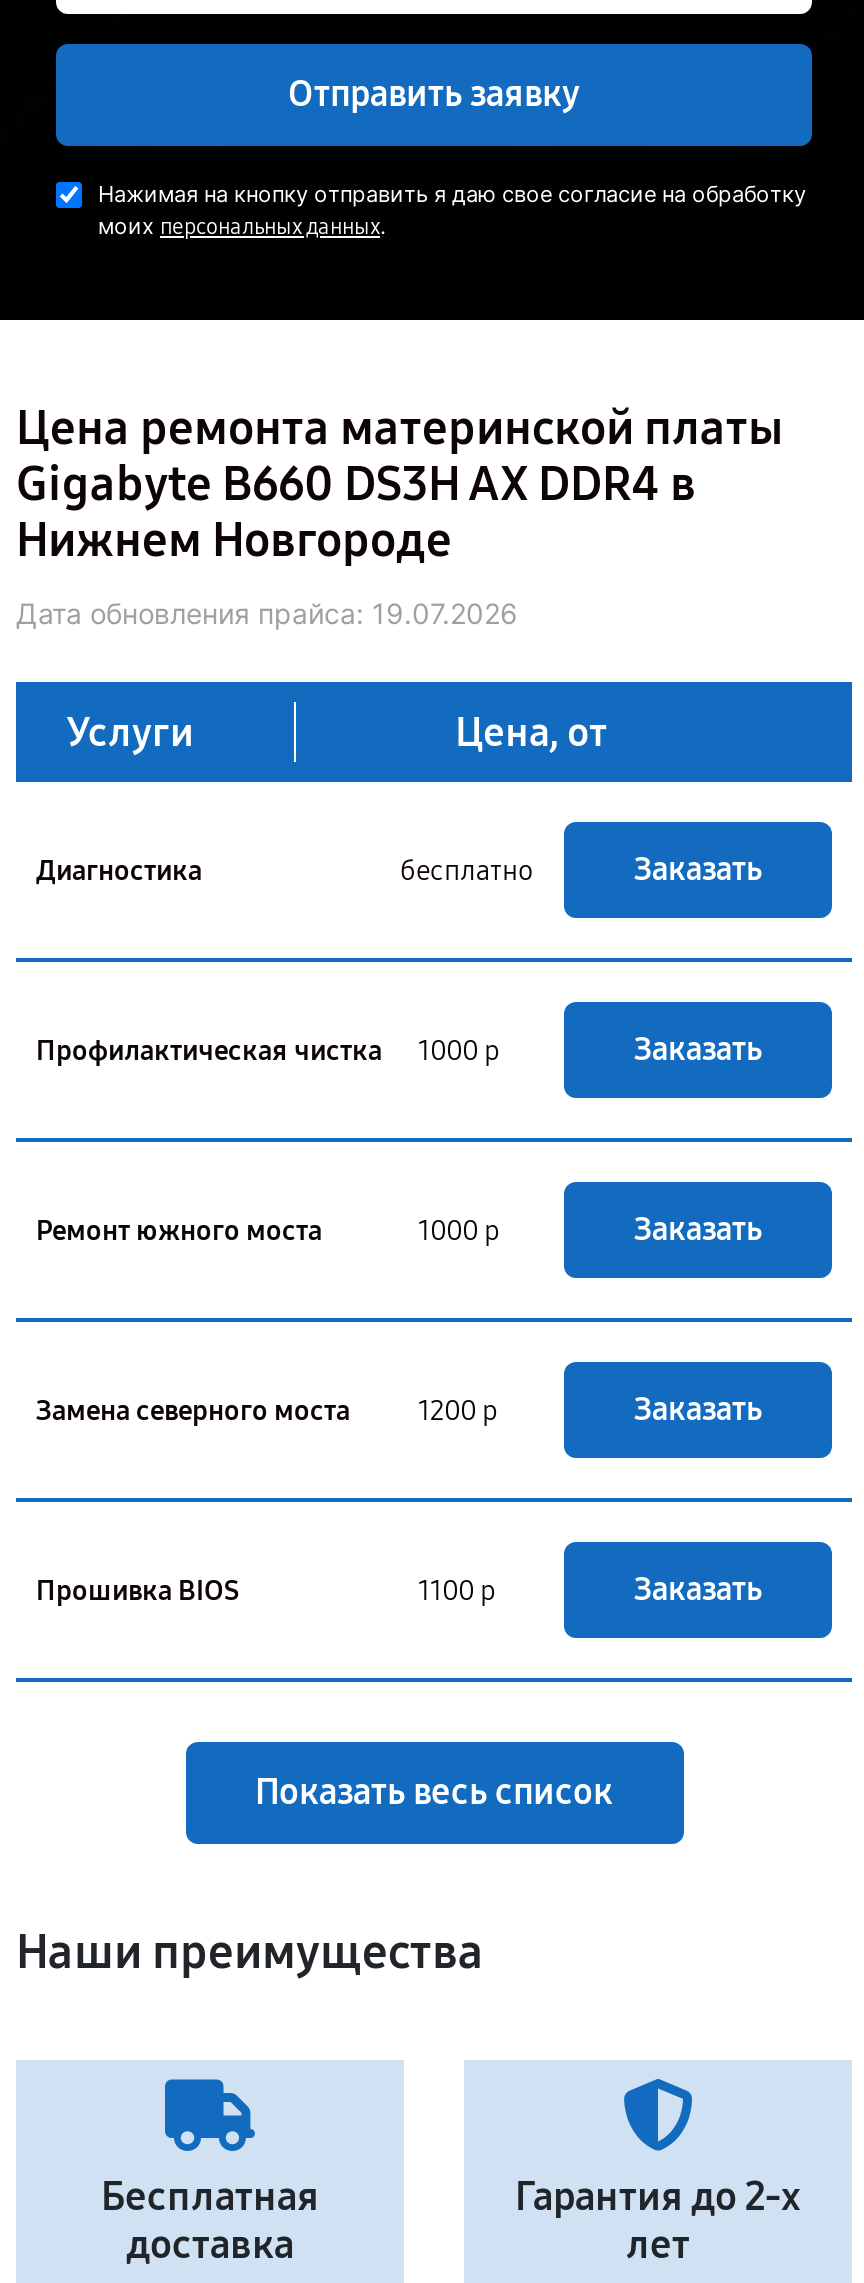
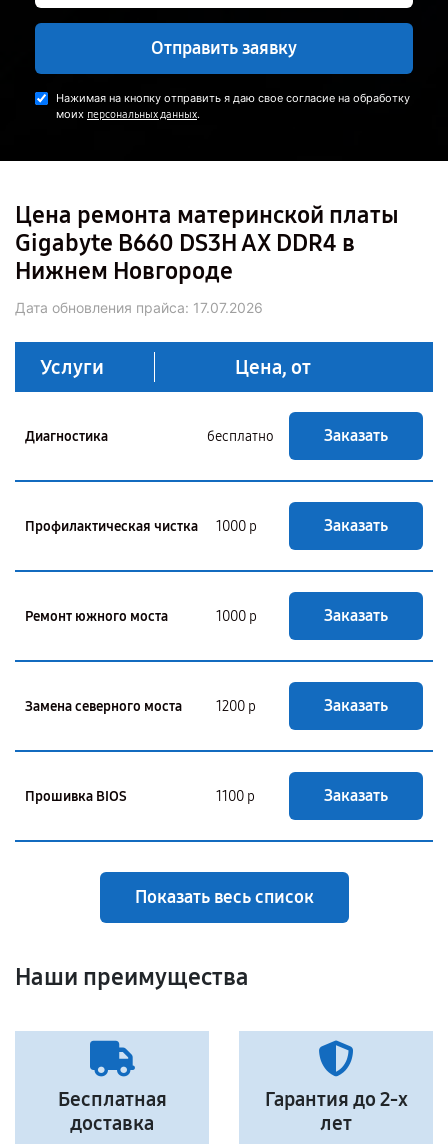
[16,596,518,630] Дата обновления прайса: 19.07.2026 -> [15,299,263,316] Дата обновления прайса: 17.07.2026

